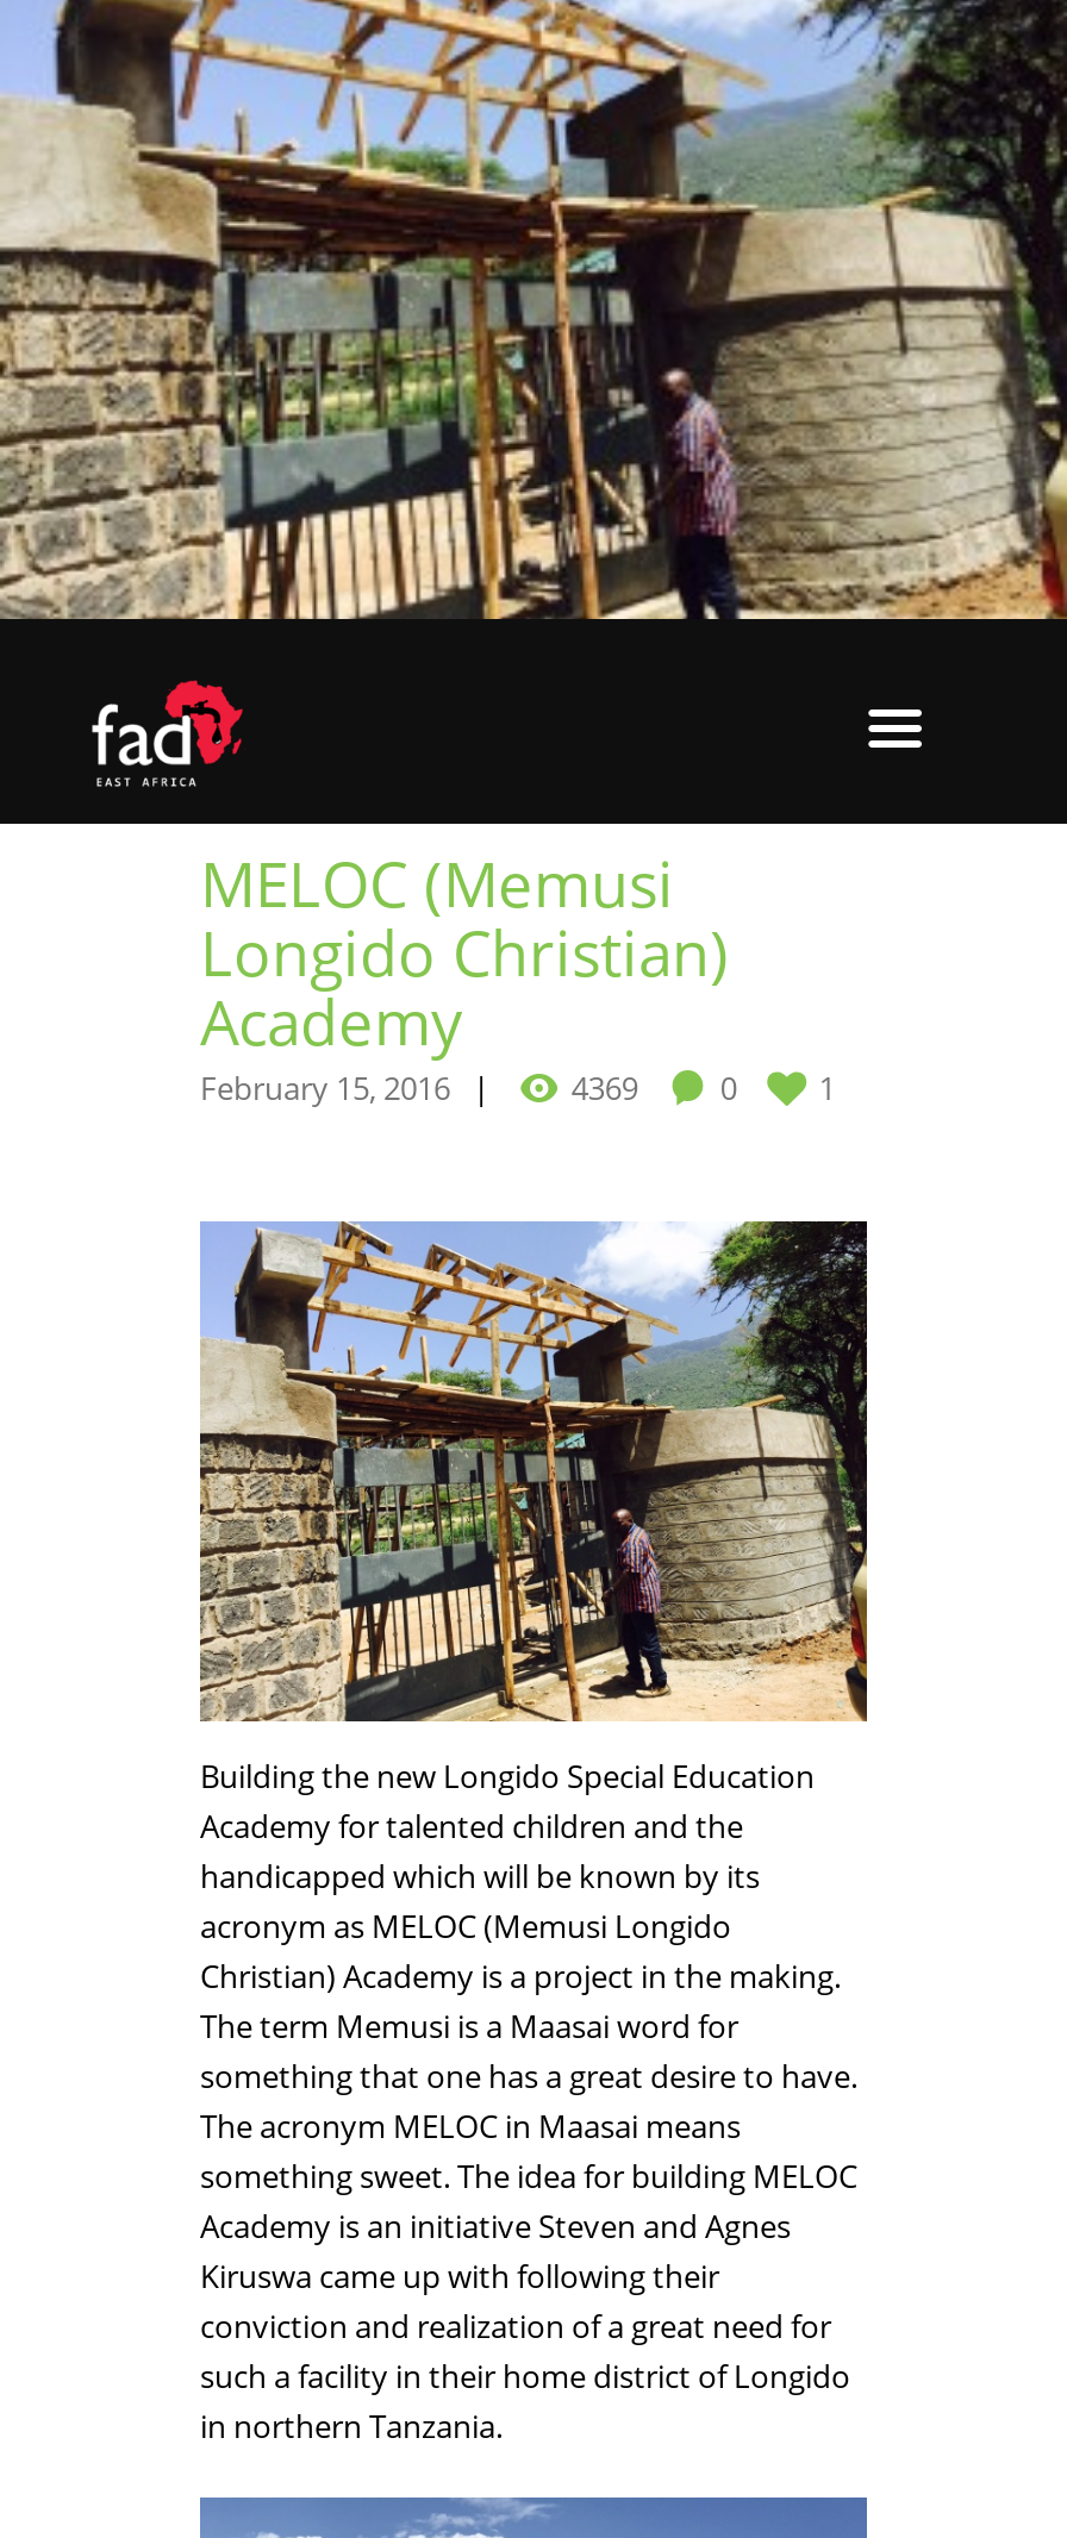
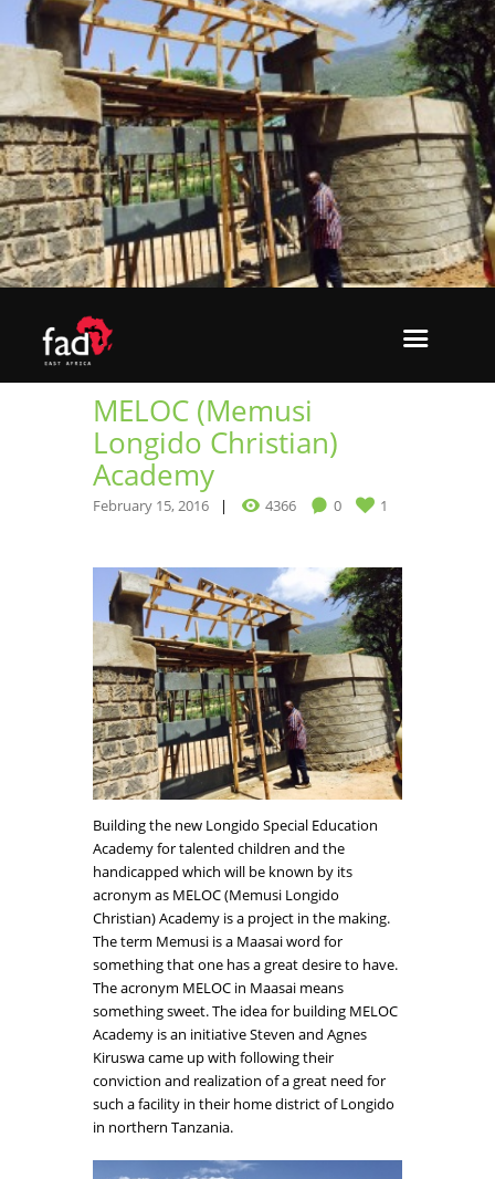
[571,1066,835,1109] 4369 0 1 -> [265,495,388,515] 4366 0 1

